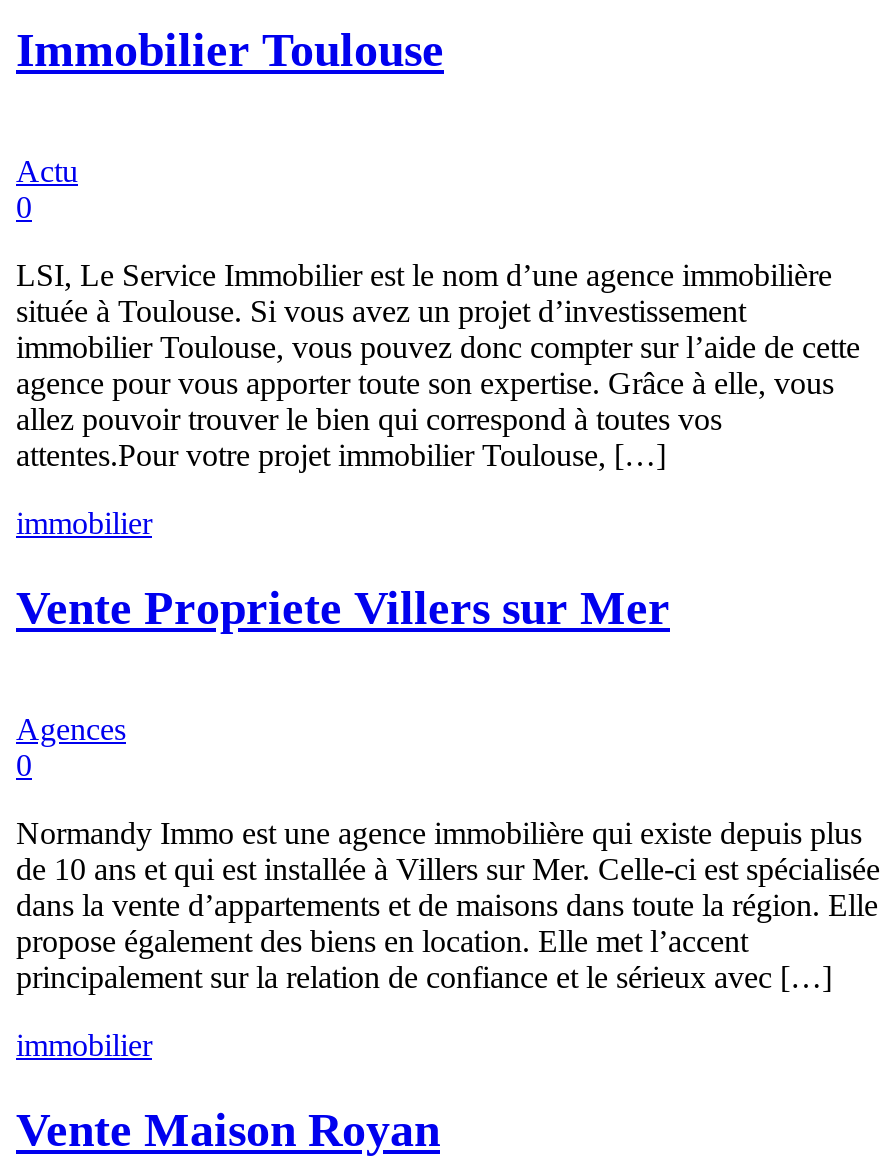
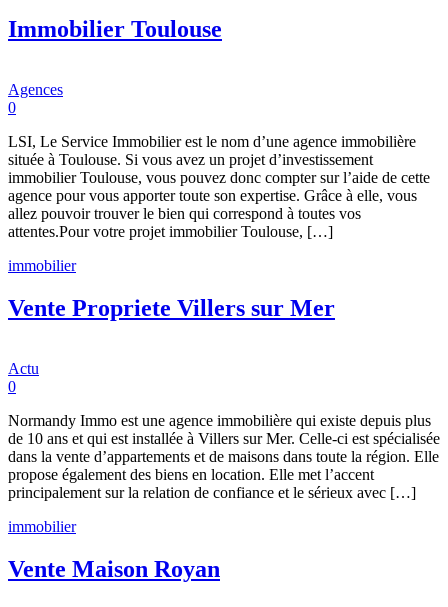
moved [16,155,78,189] -> [8,360,39,377]: Actu
moved [16,712,126,746] -> [8,81,63,98]: Agences

